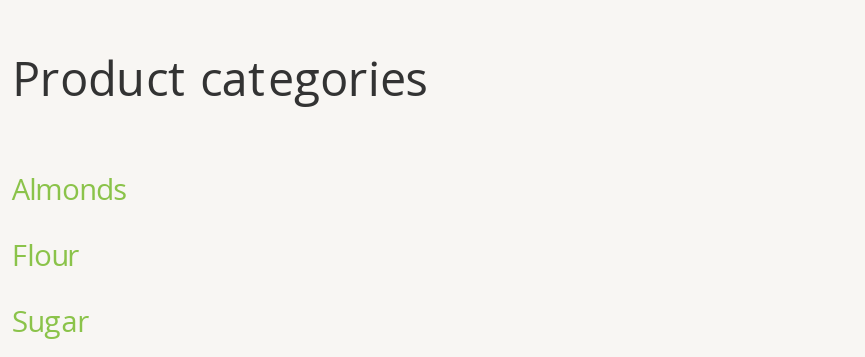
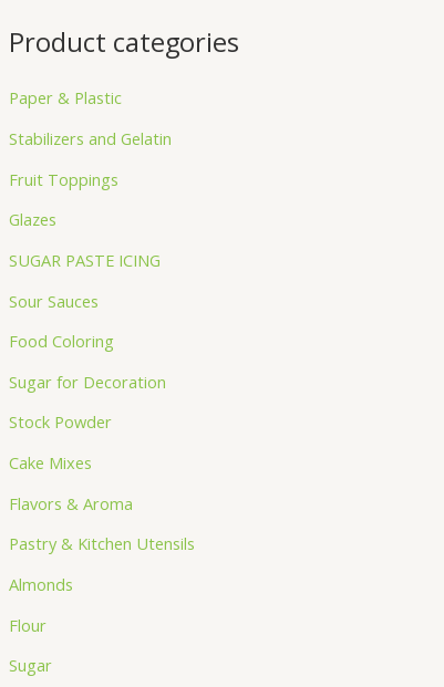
none -> [9,87,195,555] Paper & Plastic | Stabilizers and Gelatin | Fruit Toppings | Glazes | SUGAR PASTE ICING | Sour Sauces | Food Coloring | Sugar for Decoration | Stock Powder | Cake Mixes | Flavors & Aroma | Pastry & Kitchen Utensils

